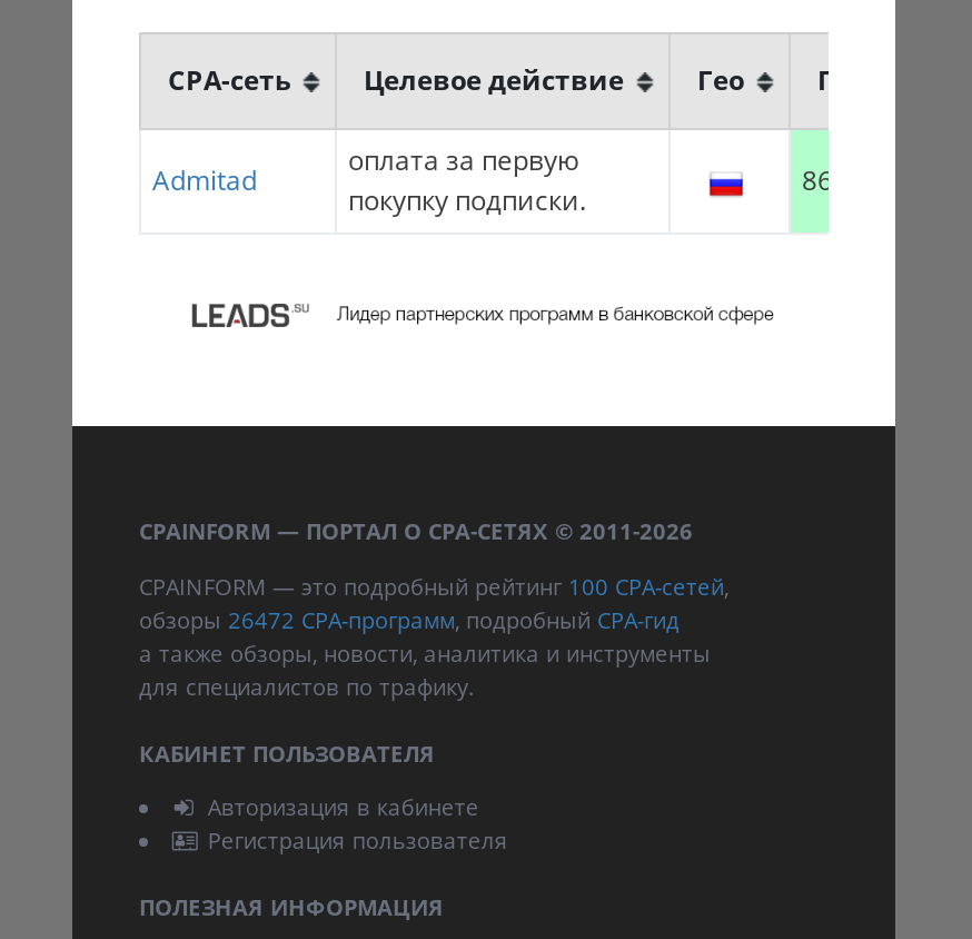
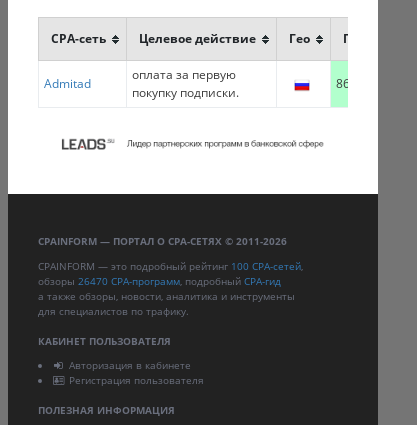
[139,603,680,635] обзоры 26472 CPA-программ, подробный CPA-гид -> [38,274,281,288] обзоры 26470 CPA-программ, подробный CPA-гид

